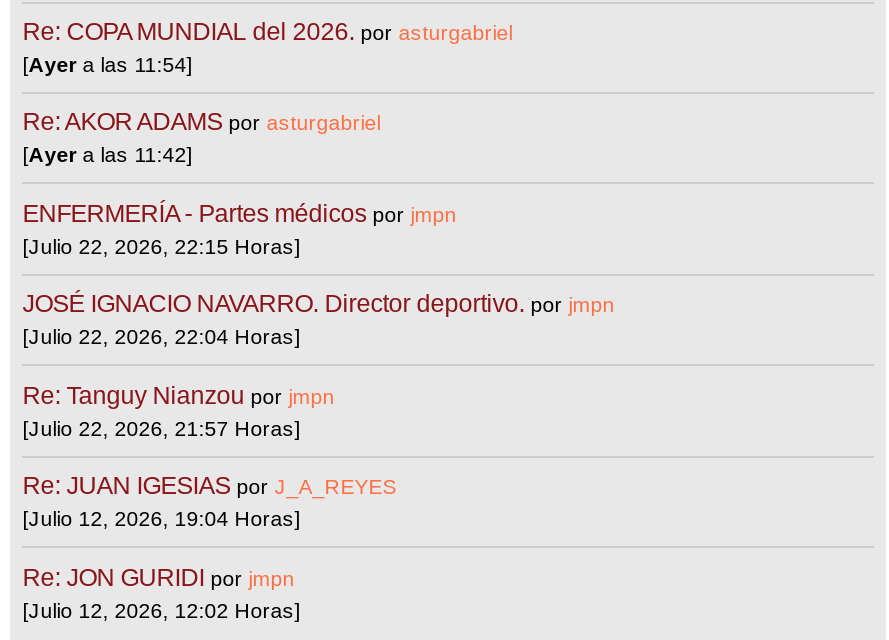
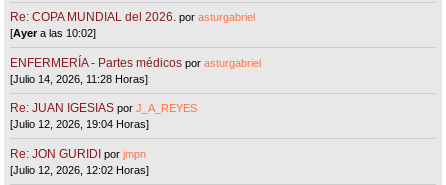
[22,51,614,439] [Ayer a las 11:54] | Re: AKOR ADAMS por asturgabriel | [Ayer a las 11:42] | ENFERMERÍA - Partes médicos por jmpn | [Julio 22, 2026, 22:15 Horas] | JOSÉ IGNACIO NAVARRO. Director deportivo. por jmpn | [Julio 22, 2026, 22:04 Horas] | Re: Tanguy Nianzou por jmpn | [Julio 22, 2026, 21:57 Horas] -> [10,27,261,85] [Ayer a las 10:02] | ENFERMERÍA - Partes médicos por asturgabriel | [Julio 14, 2026, 11:28 Horas]

